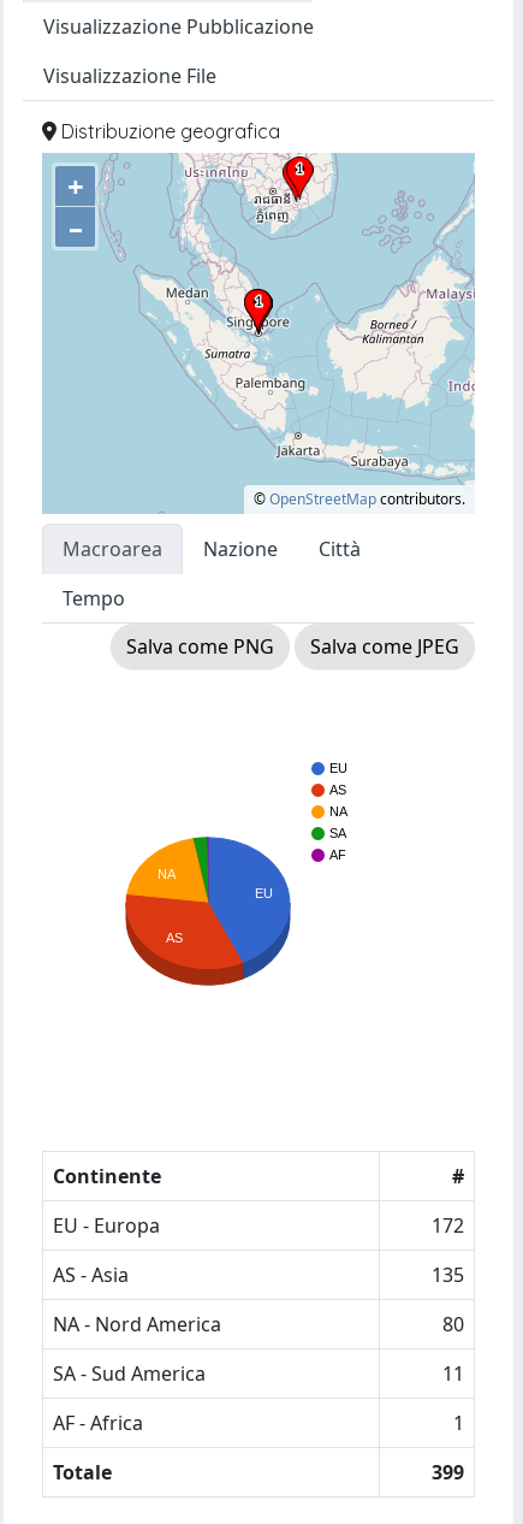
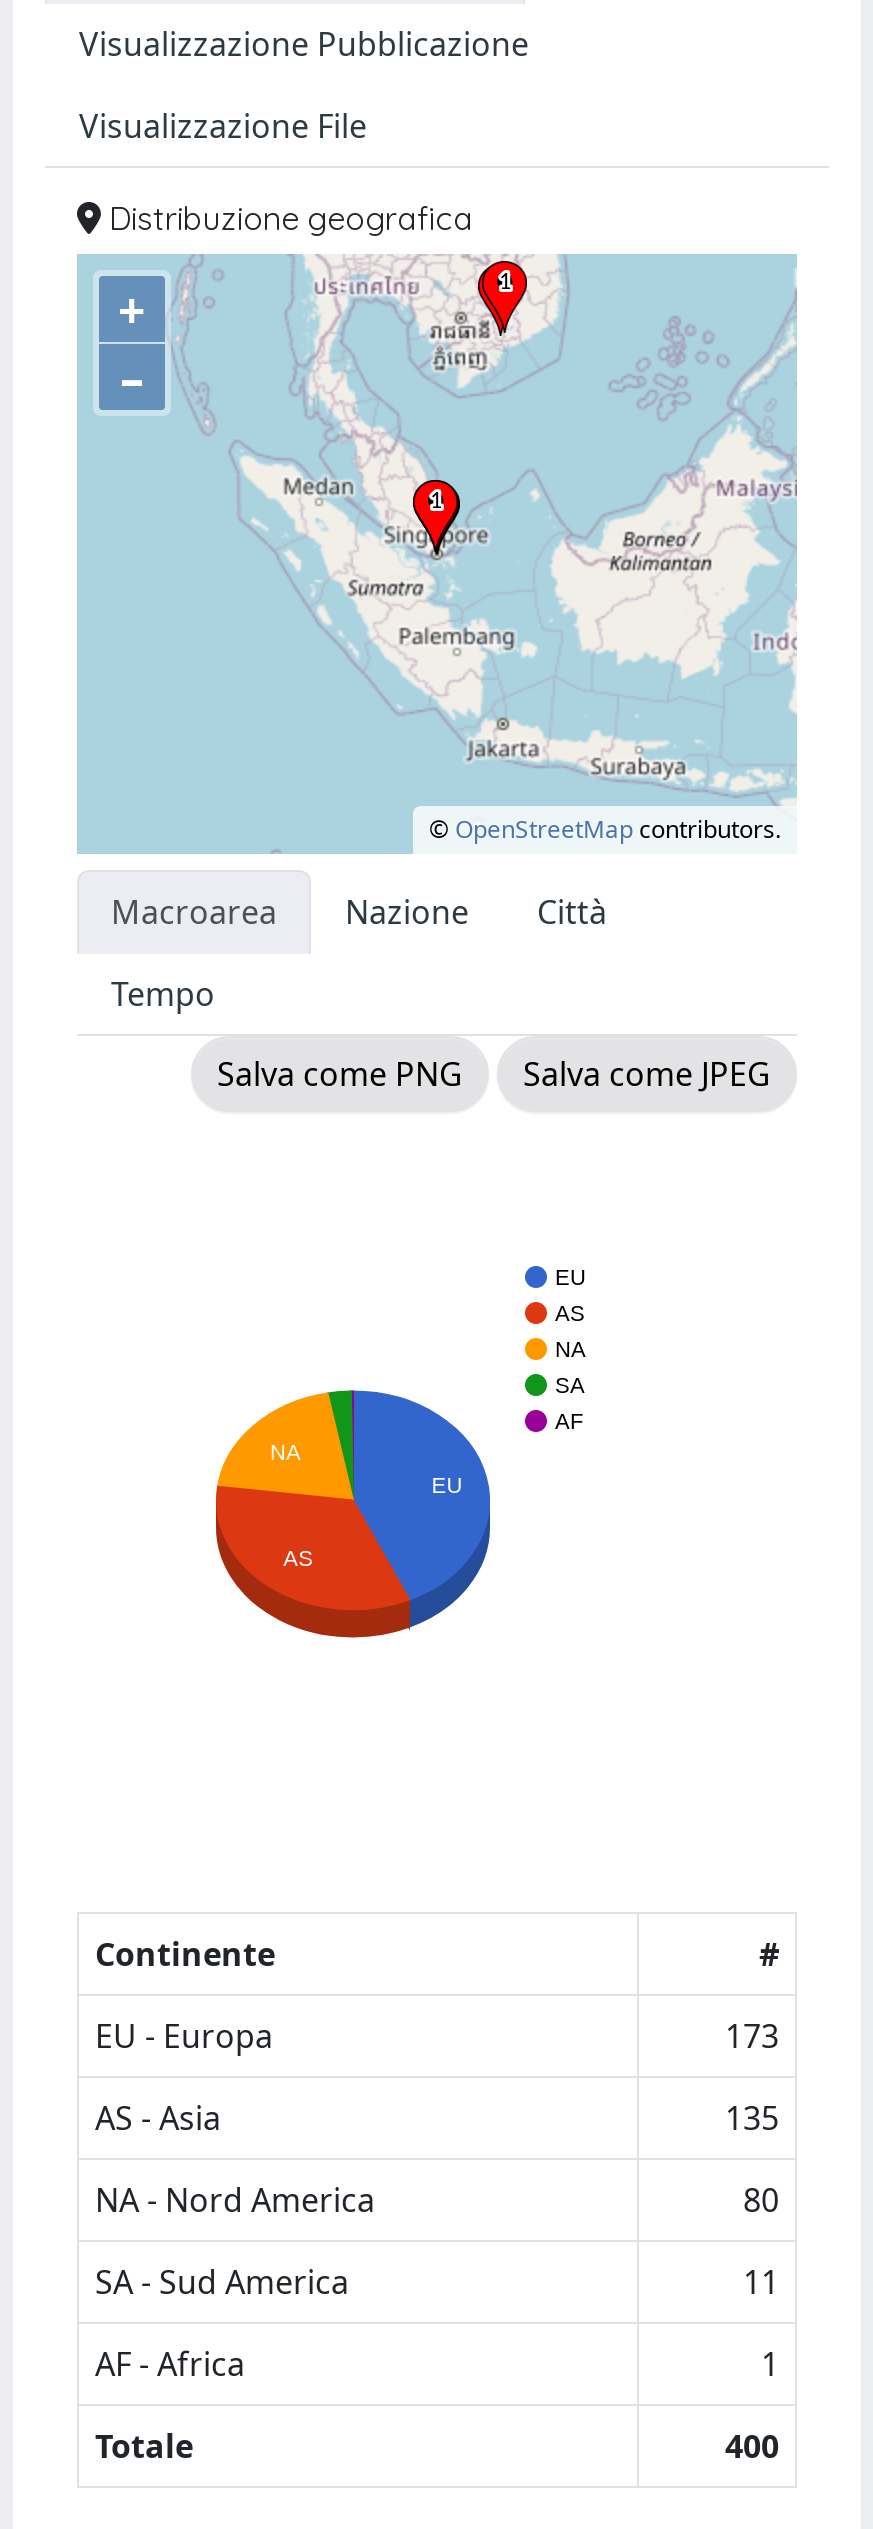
[432,1212,464,1239] 172 -> [725,2014,779,2058] 173
[432,1459,464,1485] 399 -> [725,2424,779,2468] 400

